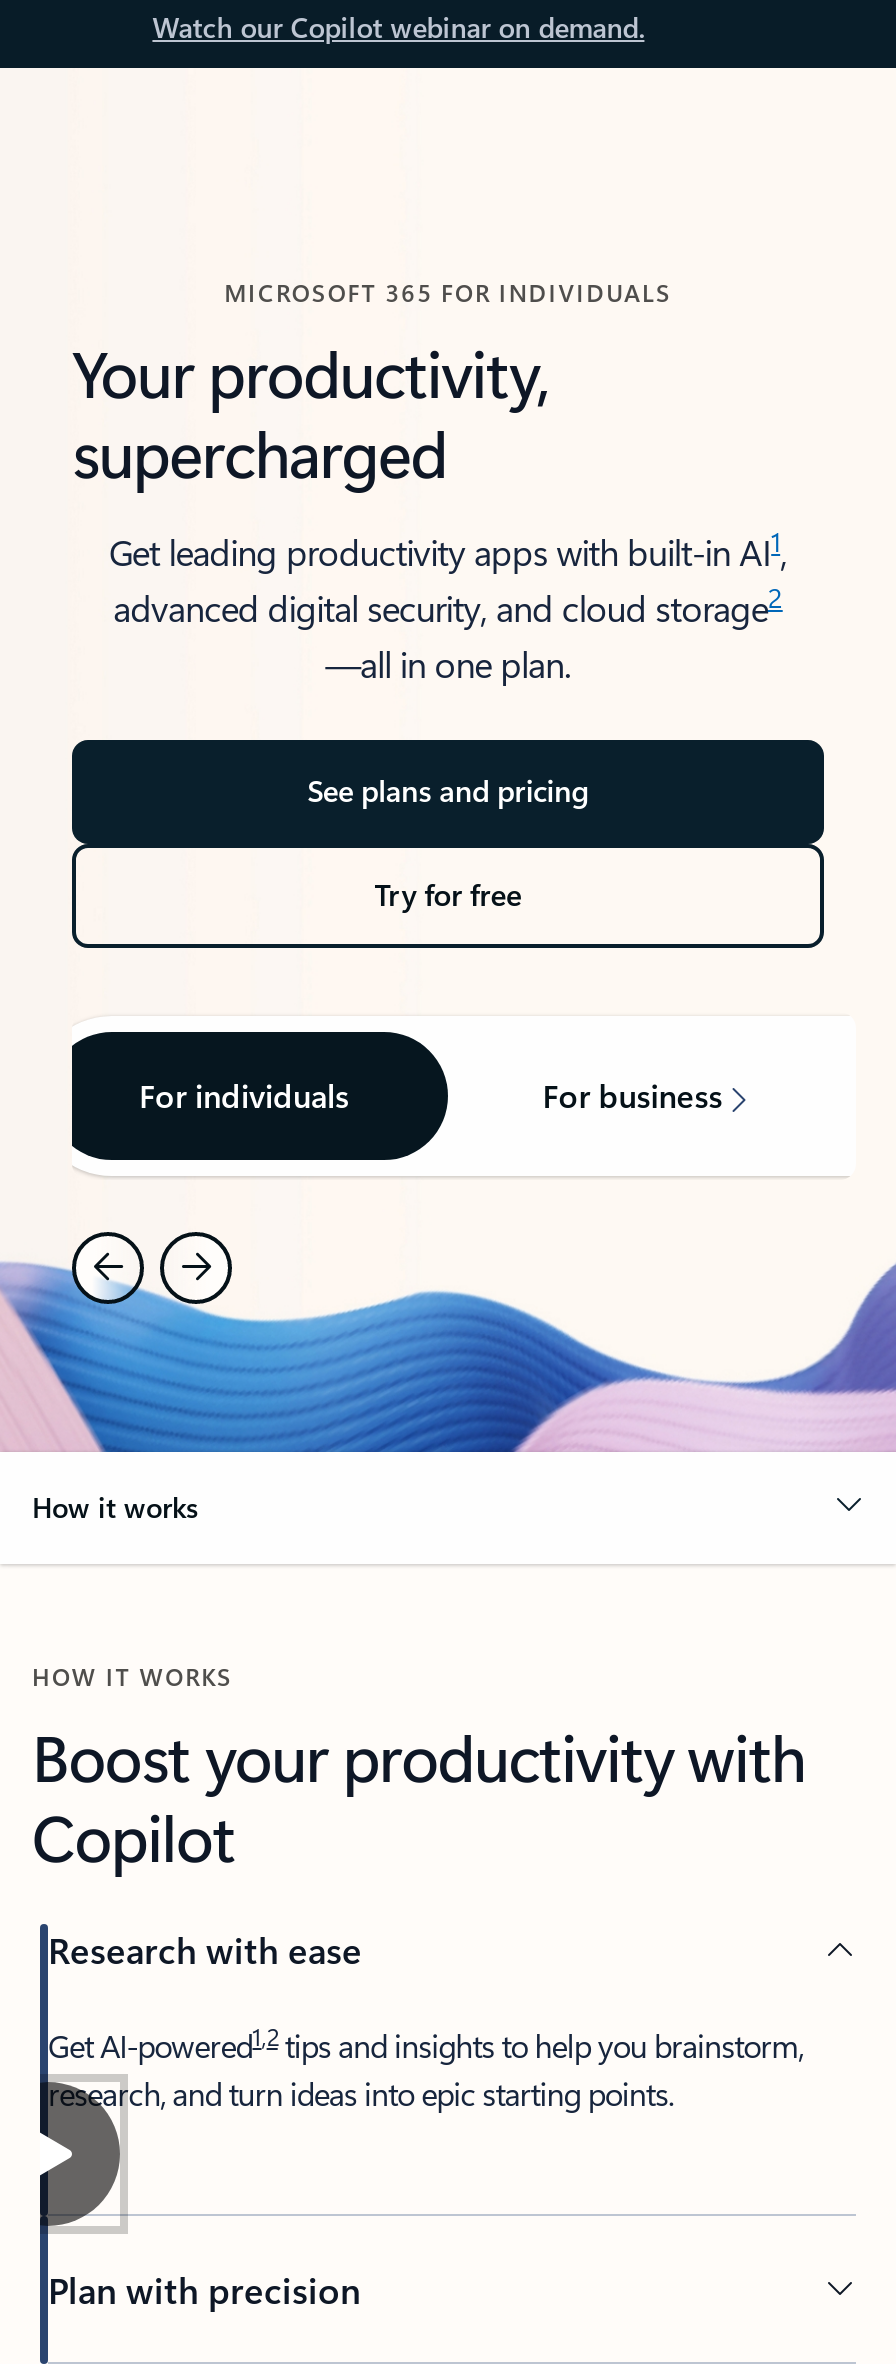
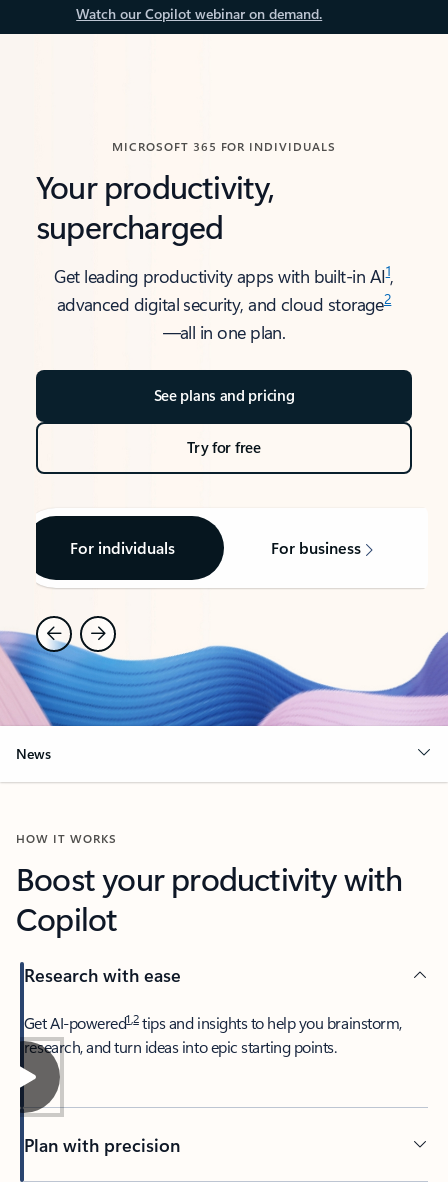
[32,1488,198,1526] How it works -> [16,744,51,763] News

